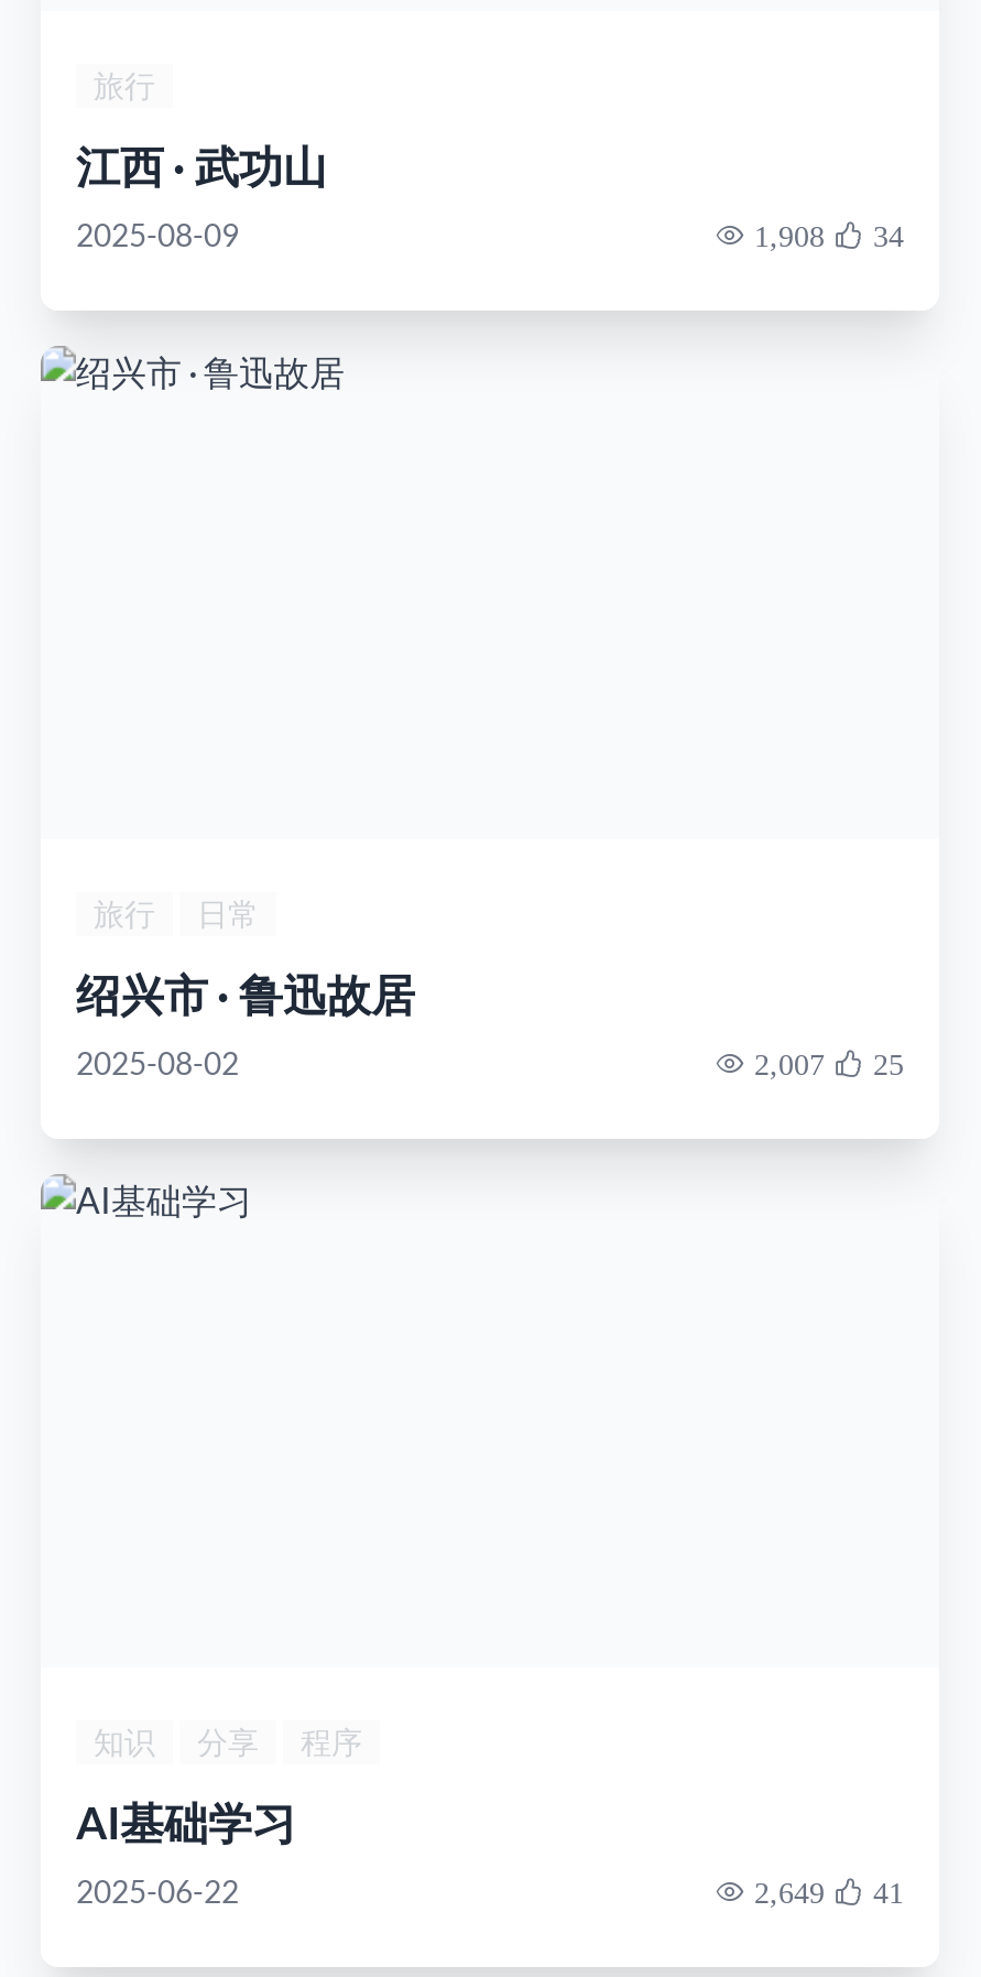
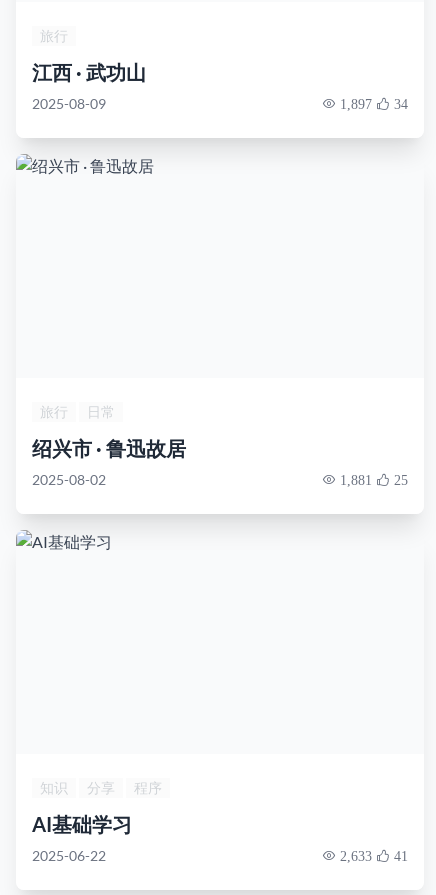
[754,220,904,251] 1,908 34 -> [340,97,408,111] 1,897 34
[754,1049,904,1079] 2,007 25 -> [340,473,408,487] 1,881 25
[754,1877,904,1908] 2,649 41 -> [340,849,408,863] 2,633 41

